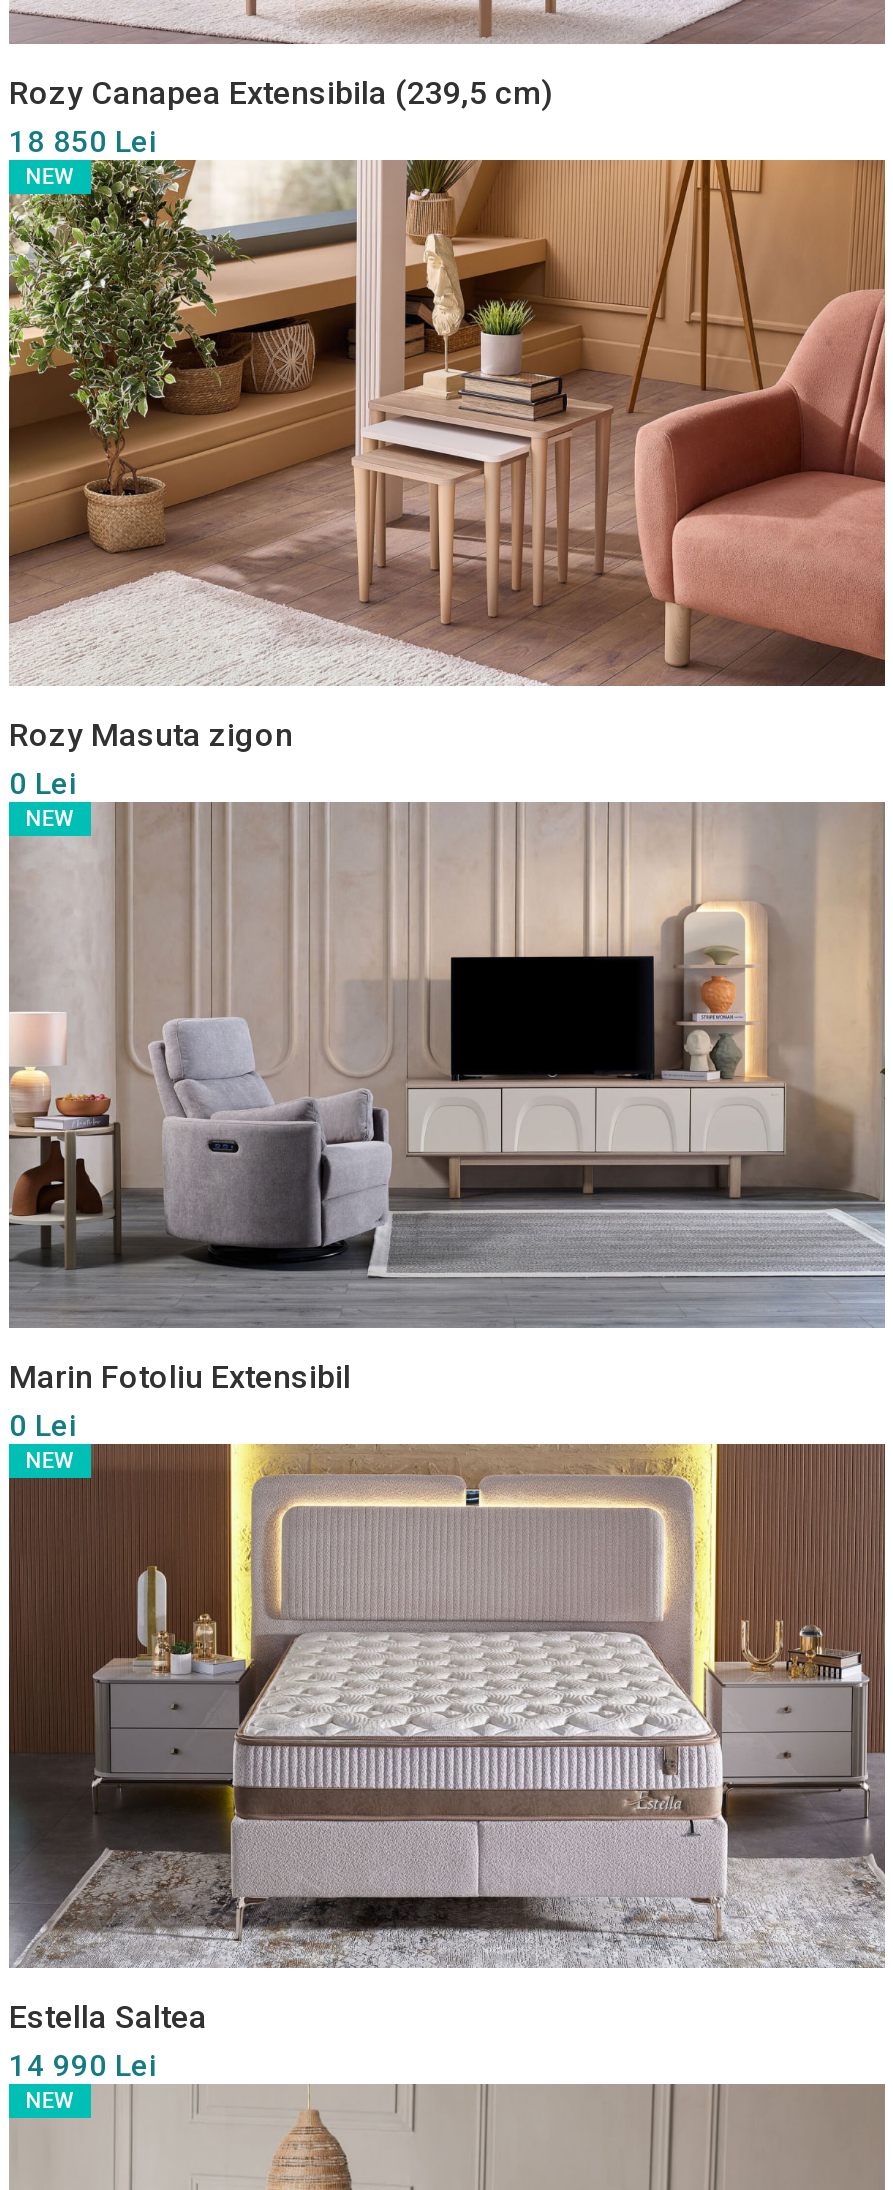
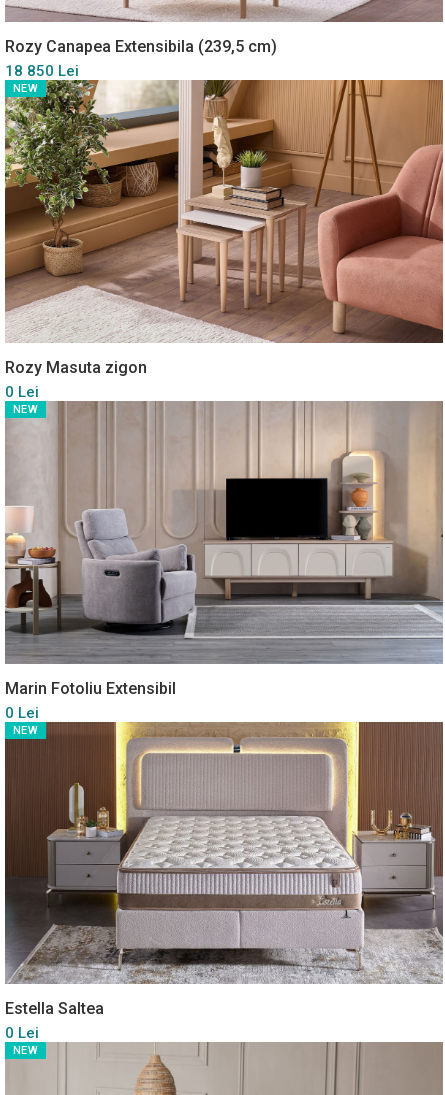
[9,2049,157,2085] 14 990 Lei -> [5,1024,39,1042] 0 Lei

